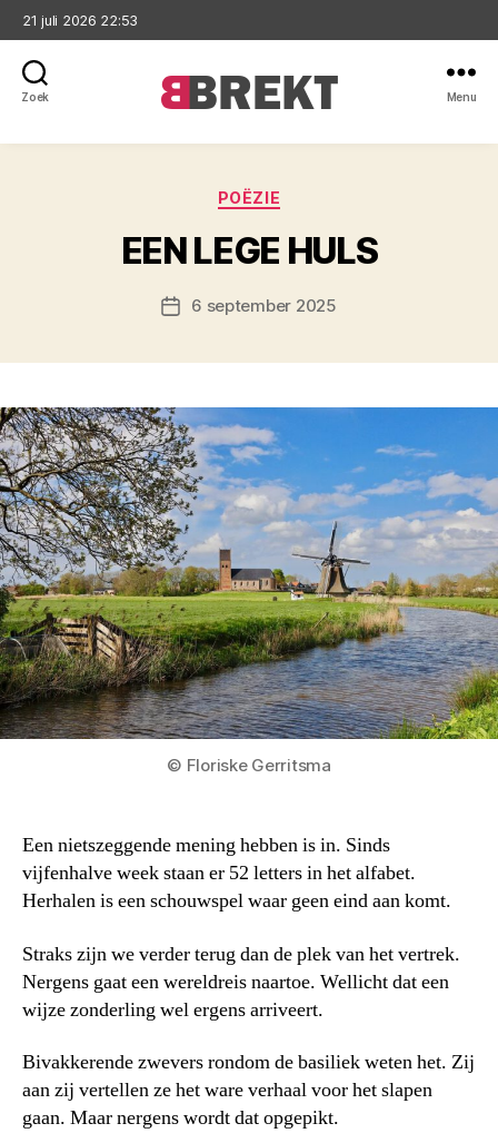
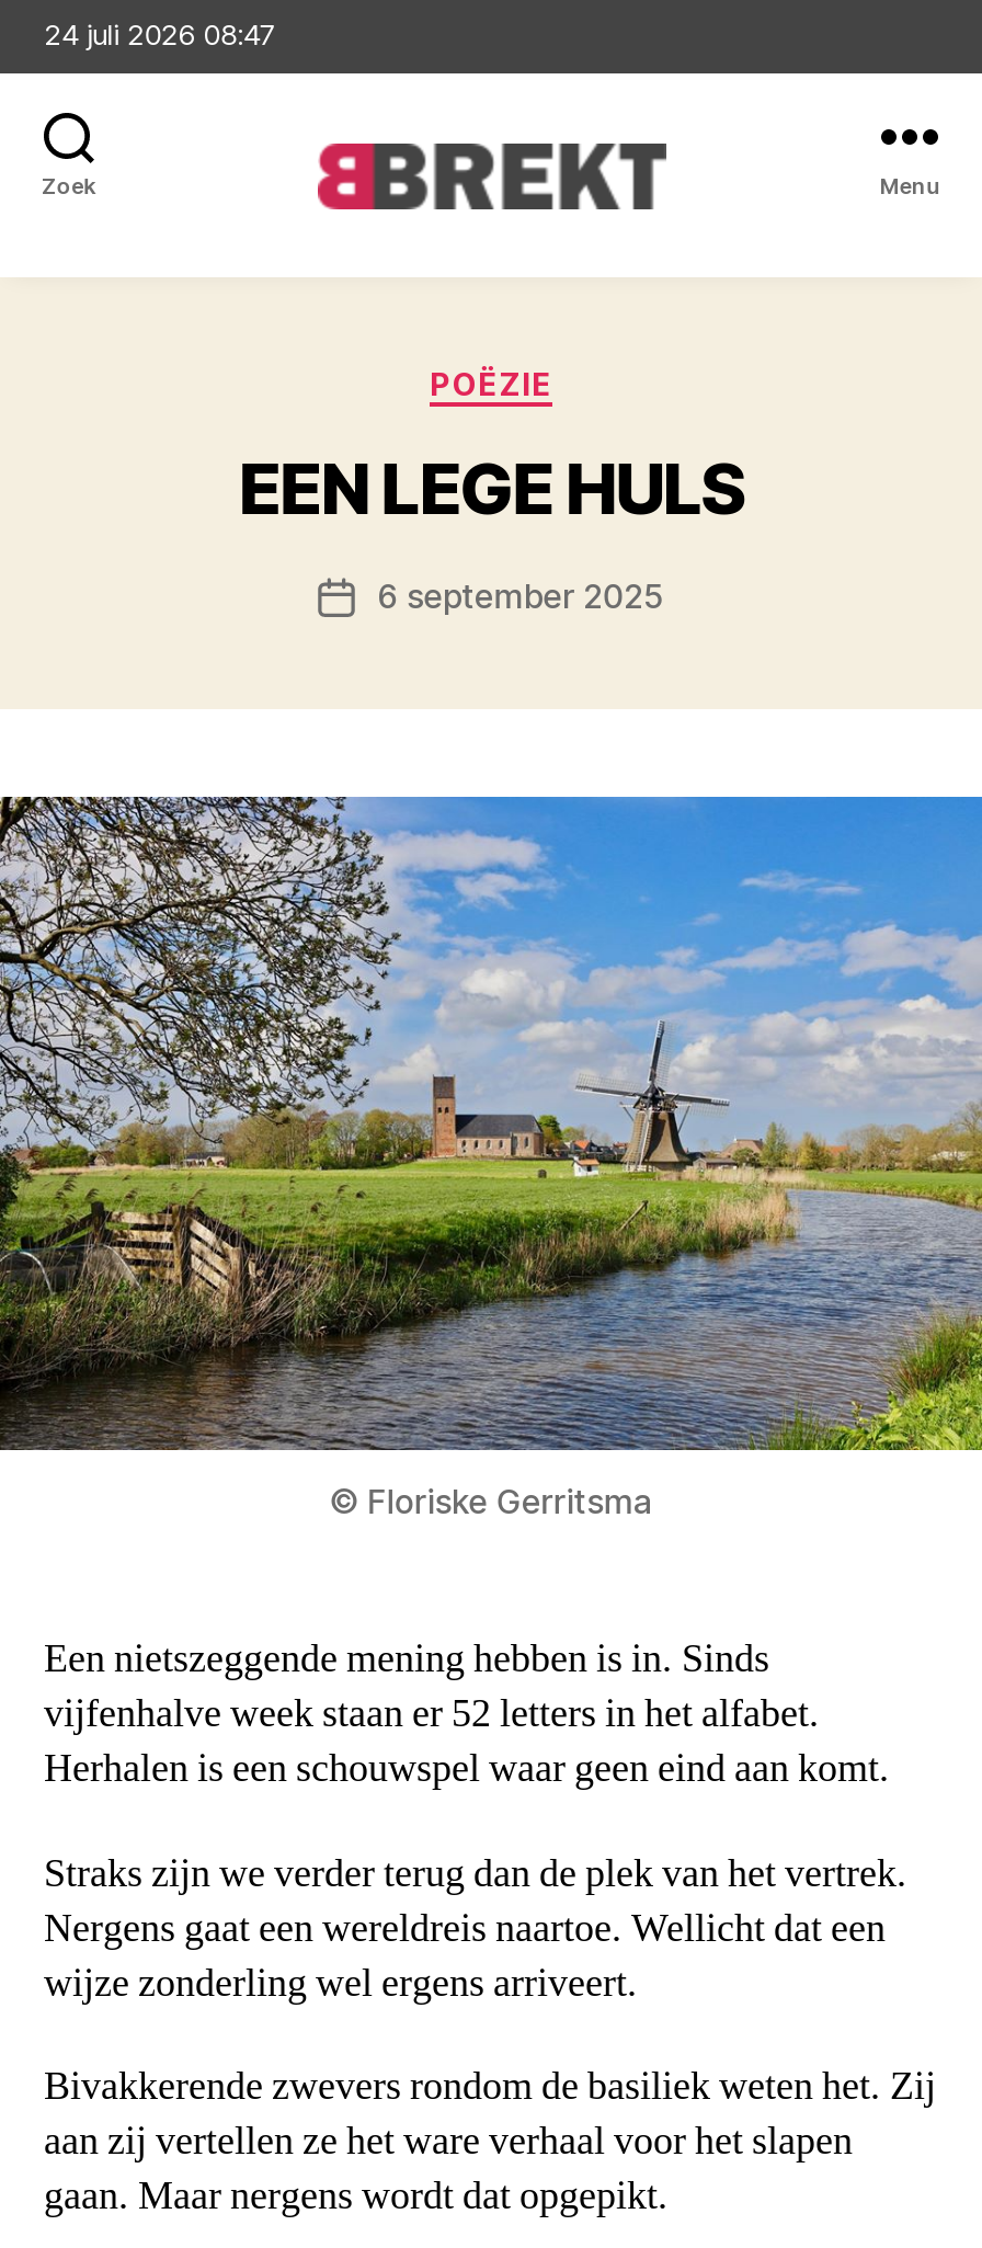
[22,11,138,29] 21 juli 2026 22:53 -> [44,16,274,52] 24 juli 2026 08:47

